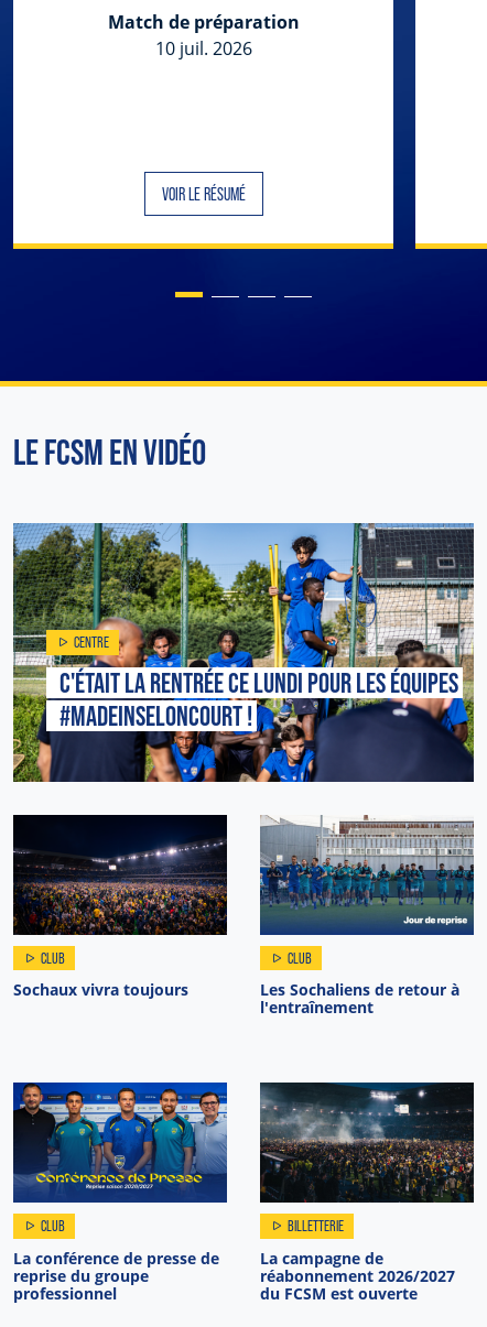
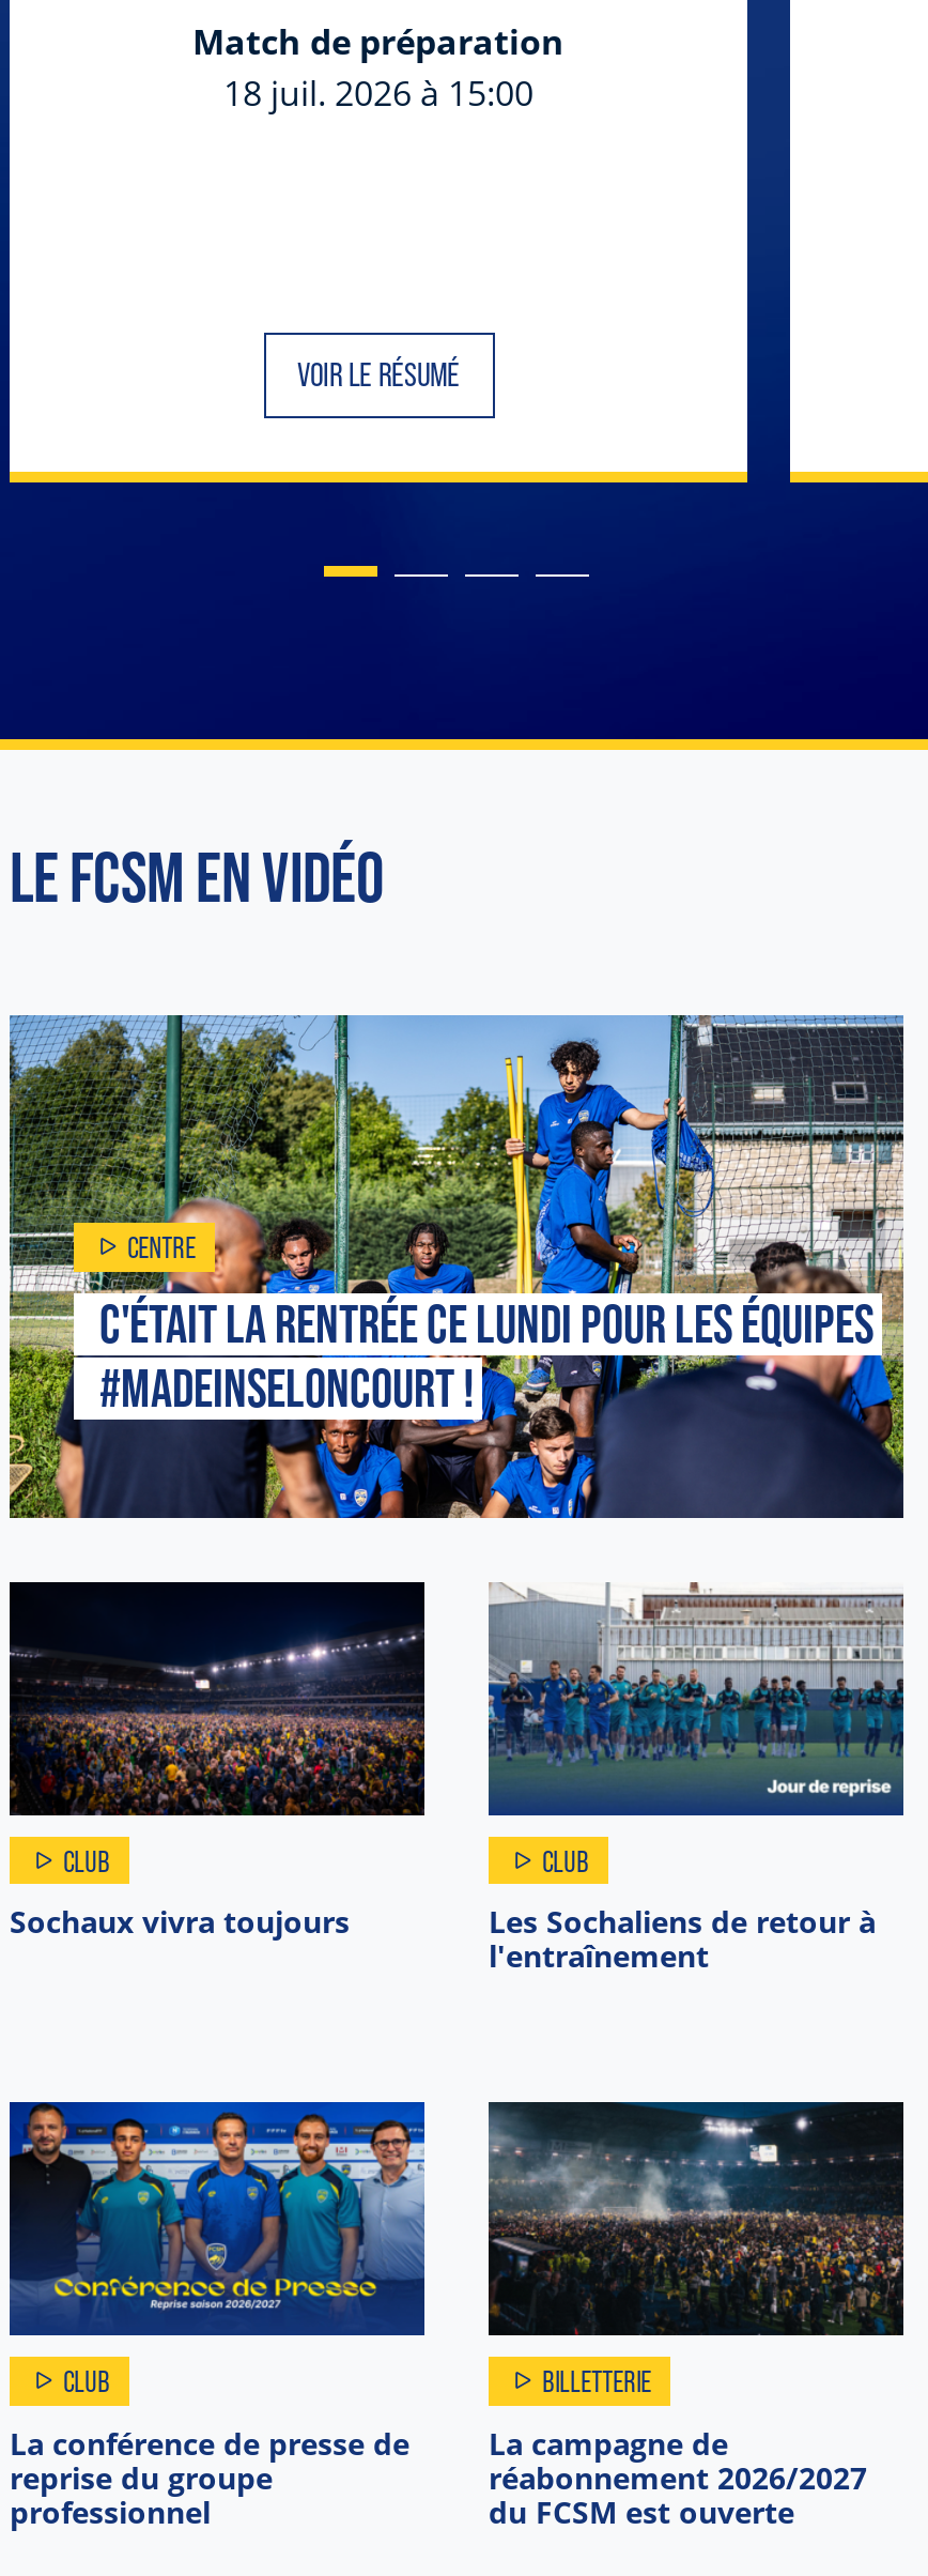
[155,36,252,59] 10 juil. 2026 -> [223,70,533,114] 18 juil. 2026 à 15:00

